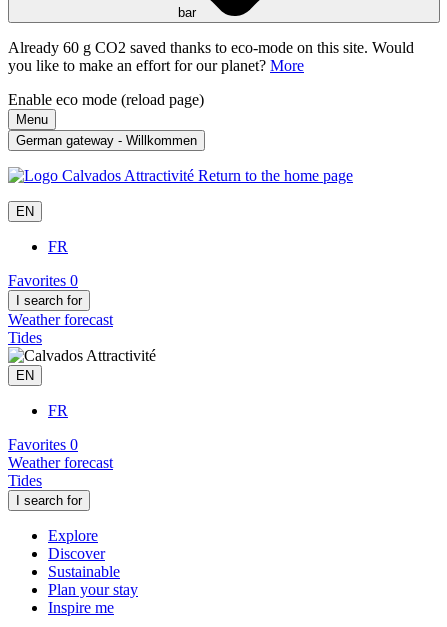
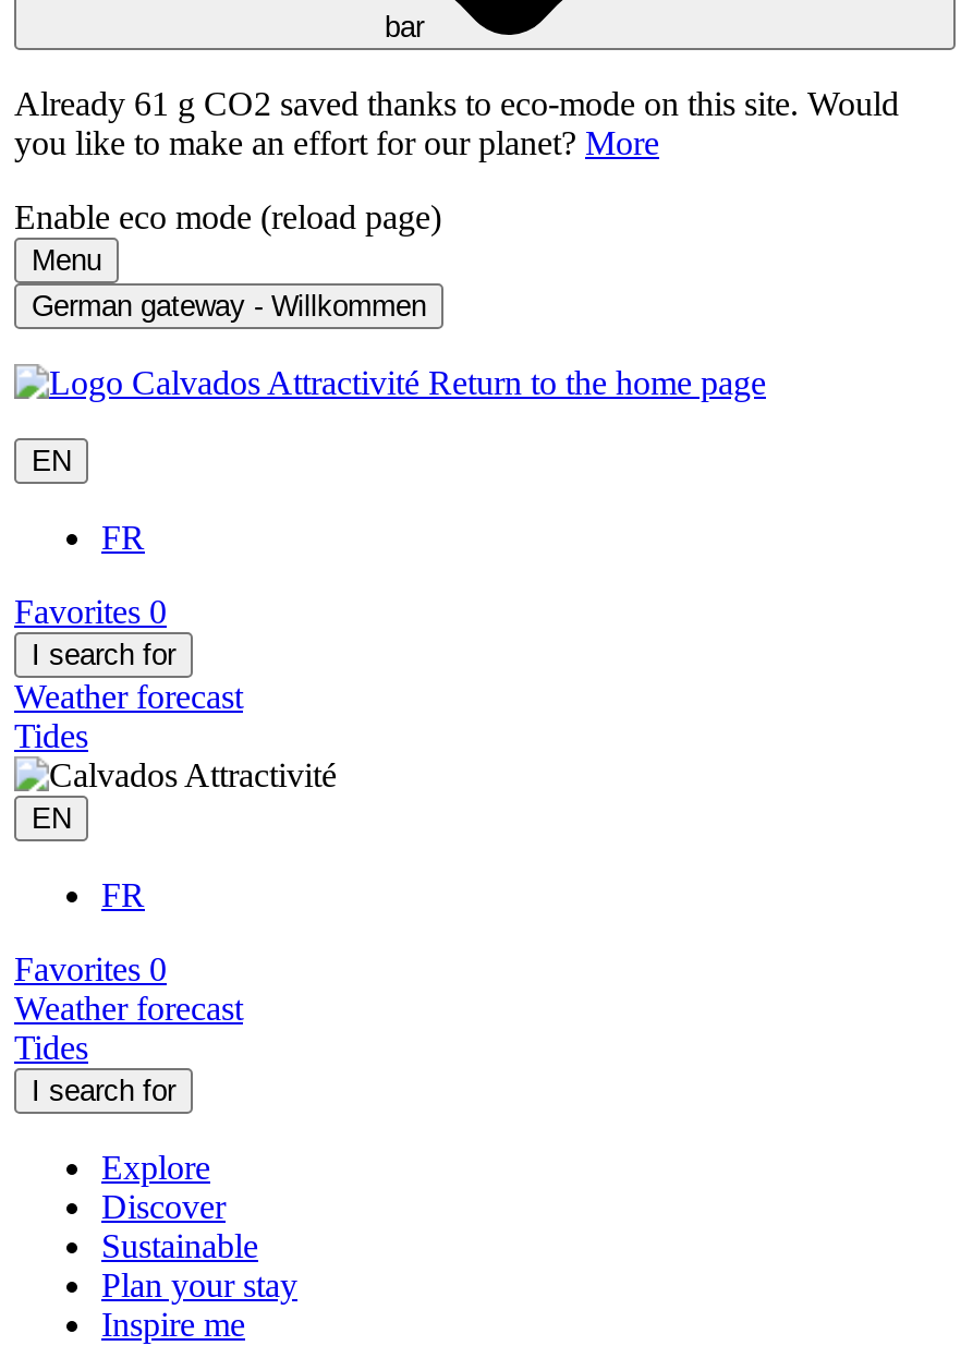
[8,39,414,56] Already 60 g CO2 saved thanks to eco-mode on this site. Would -> [14,85,899,122] Already 61 g CO2 saved thanks to eco-mode on this site. Would

